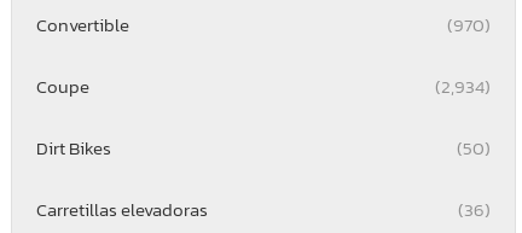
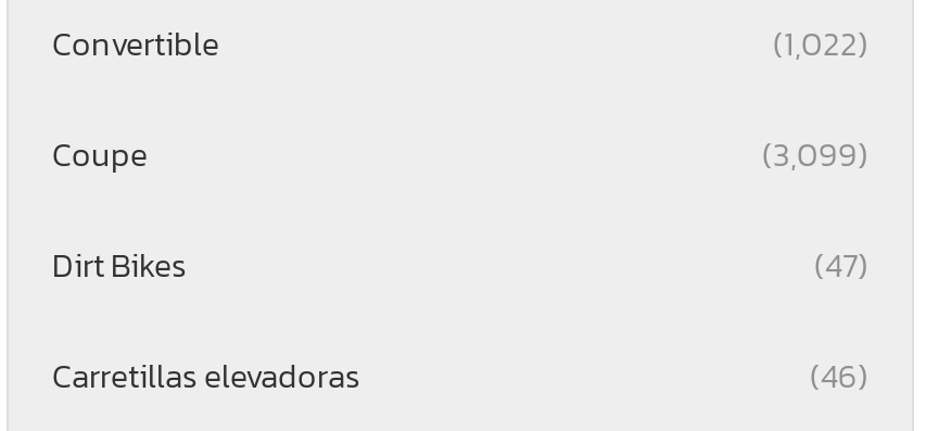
[447,10,491,38] (970) -> [773,17,868,67] (1,022)
[435,72,491,100] (2,934) -> [762,128,868,178] (3,099)
[457,133,491,161] (50) -> [814,239,868,289] (47)
[458,195,491,223] (36) -> [810,350,868,400] (46)

